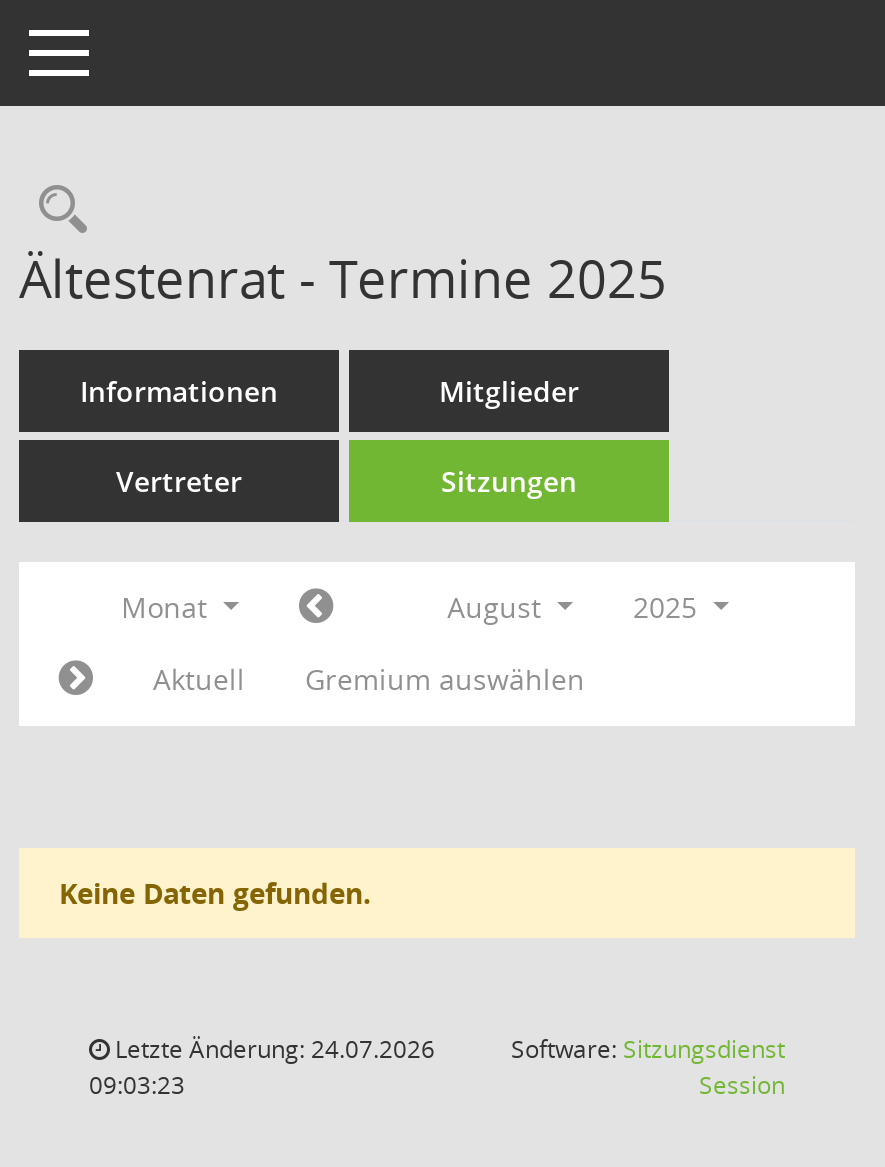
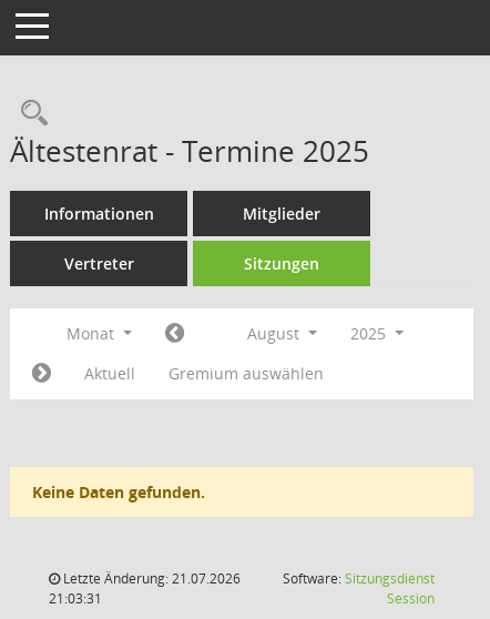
[109,1032,435,1066] Letzte Änderung: 24.07.2026 -> [60,569,241,588] Letzte Änderung: 21.07.2026
[89,1068,185,1102] 09:03:23 -> [49,589,102,608] 21:03:31

